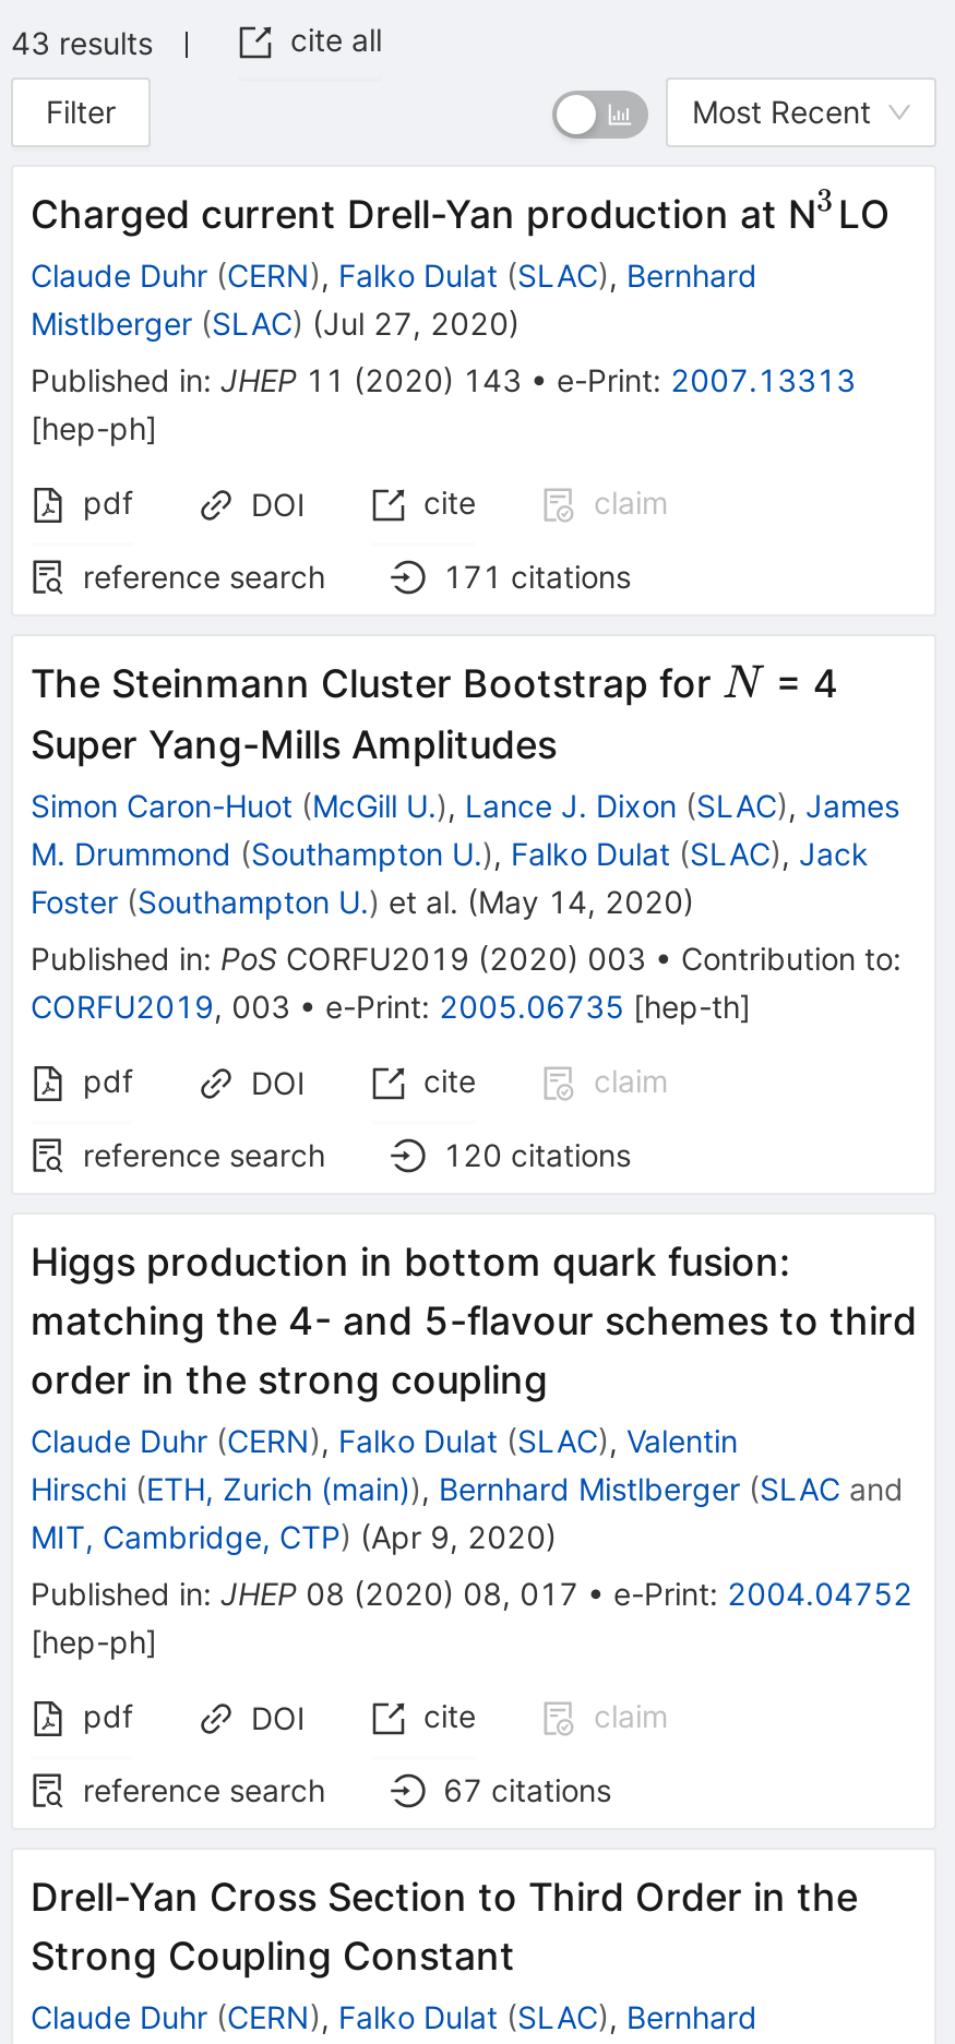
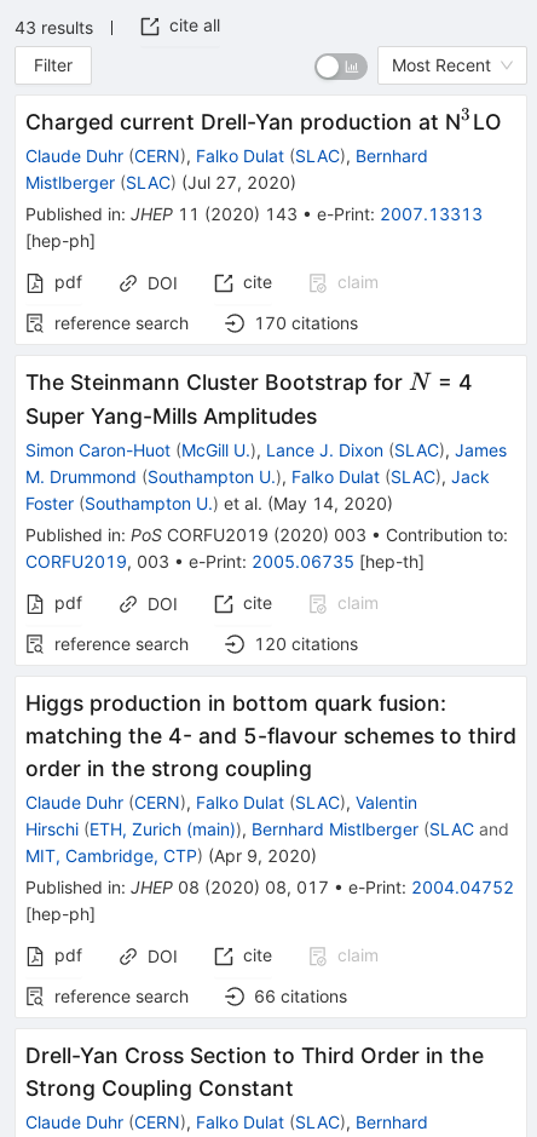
[443,558,631,595] 171 citations -> [254,312,358,333] 170 citations
[443,1771,611,1808] 67 citations -> [254,986,347,1006] 66 citations

